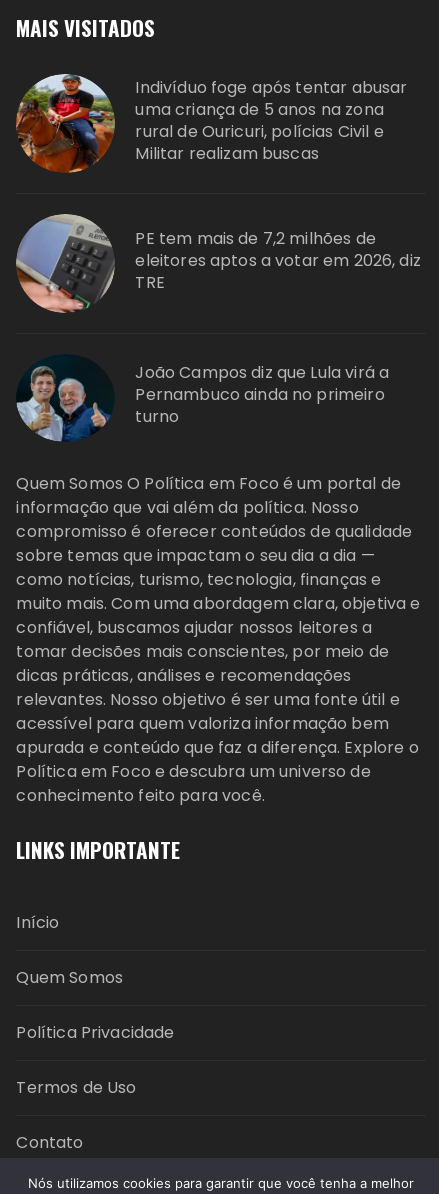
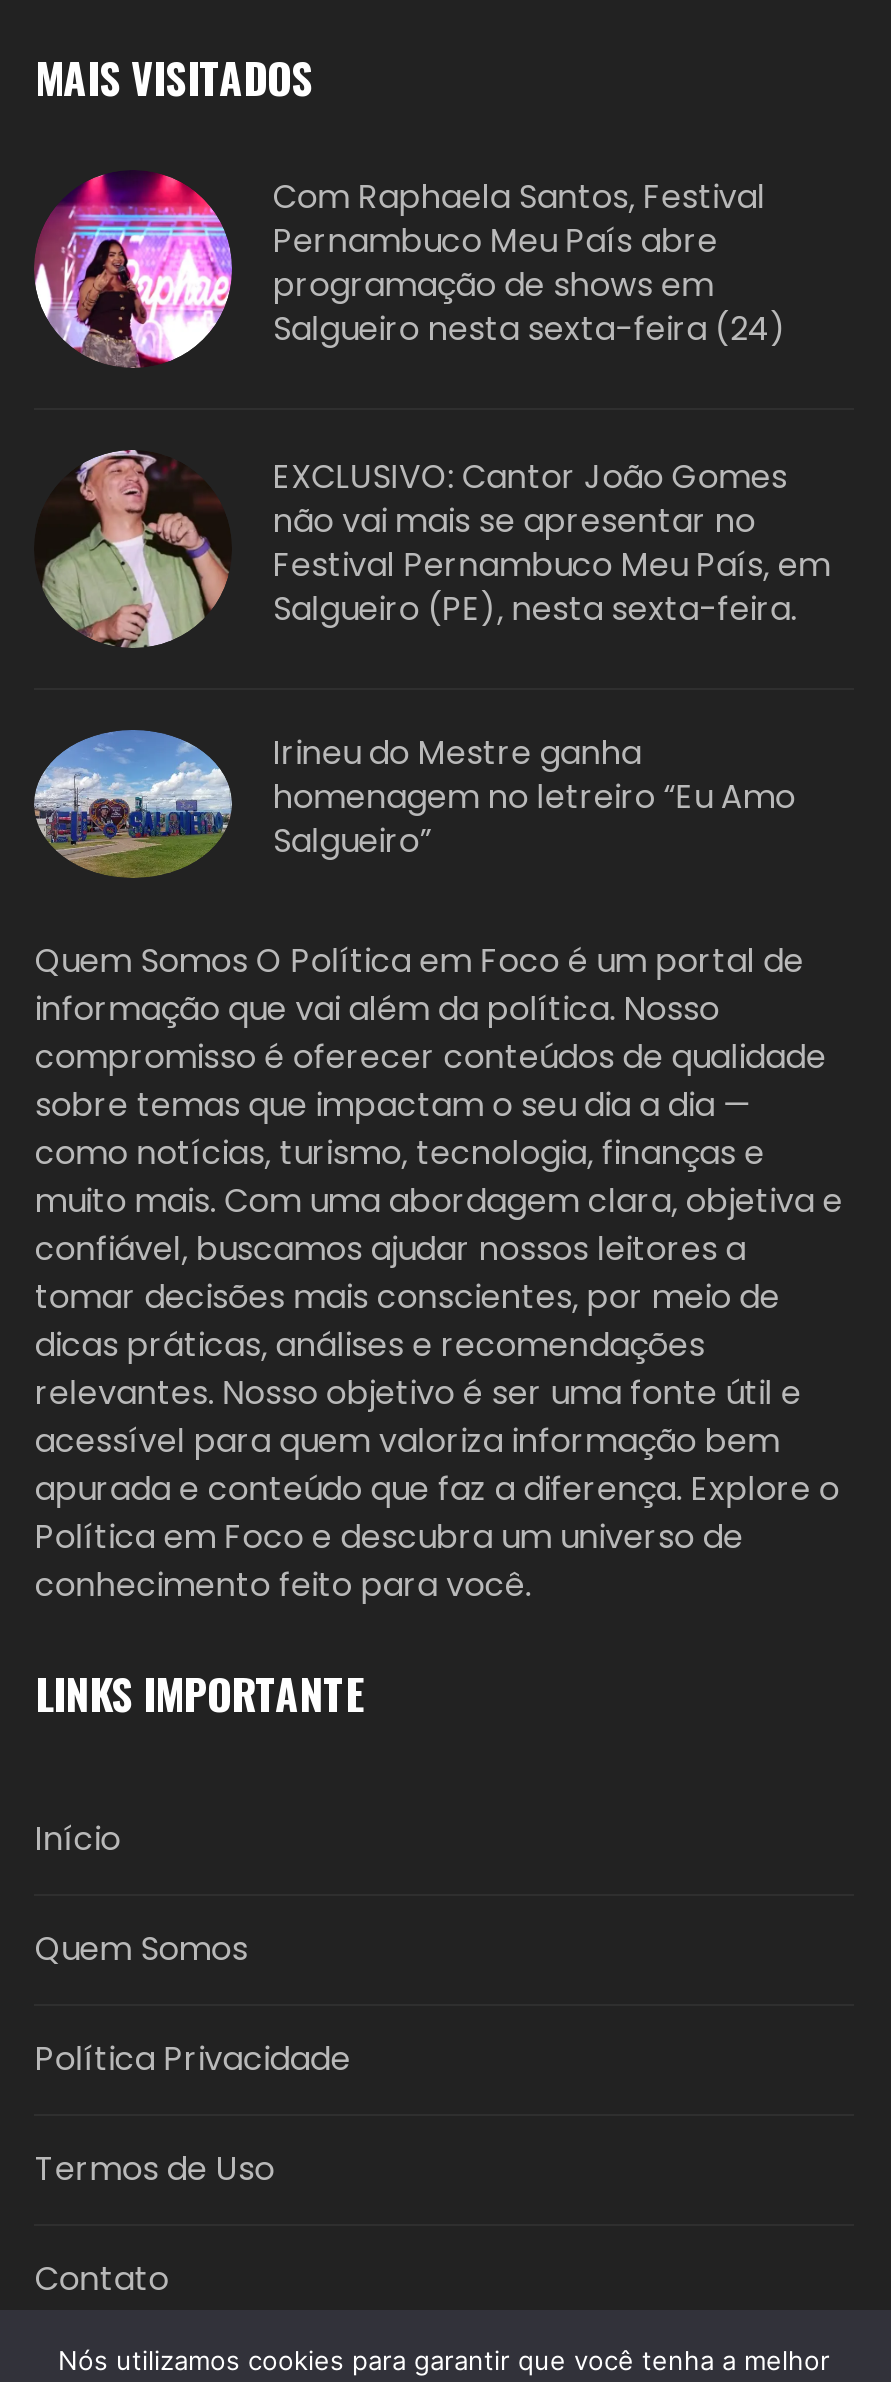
[16,73,407,173] [image] | Indivíduo foge após tentar abusar | uma criança de 5 anos na zona | rural de Ouricuri, polícias Civil e | Militar realizam buscas -> [34,170,787,368] [image] | Com Raphaela Santos, Festival | Pernambuco Meu País abre | programação de shows em | Salgueiro nesta sexta-feira (24)
[15,213,421,313] [image] | PE tem mais de 7,2 milhões de | eleitores aptos a votar em 2026, diz | TRE -> [36,450,831,650] [image] | EXCLUSIVO: Cantor João Gomes | não vai mais se apresentar no | Festival Pernambuco Meu País, em | Salgueiro (PE), nesta sexta-feira.
[16,354,389,442] [image] | João Campos diz que Lula virá a | Pernambuco ainda no primeiro | turno -> [32,728,796,880] [image] | Irineu do Mestre ganha | homenagem no letreiro “Eu Amo | Salgueiro”

